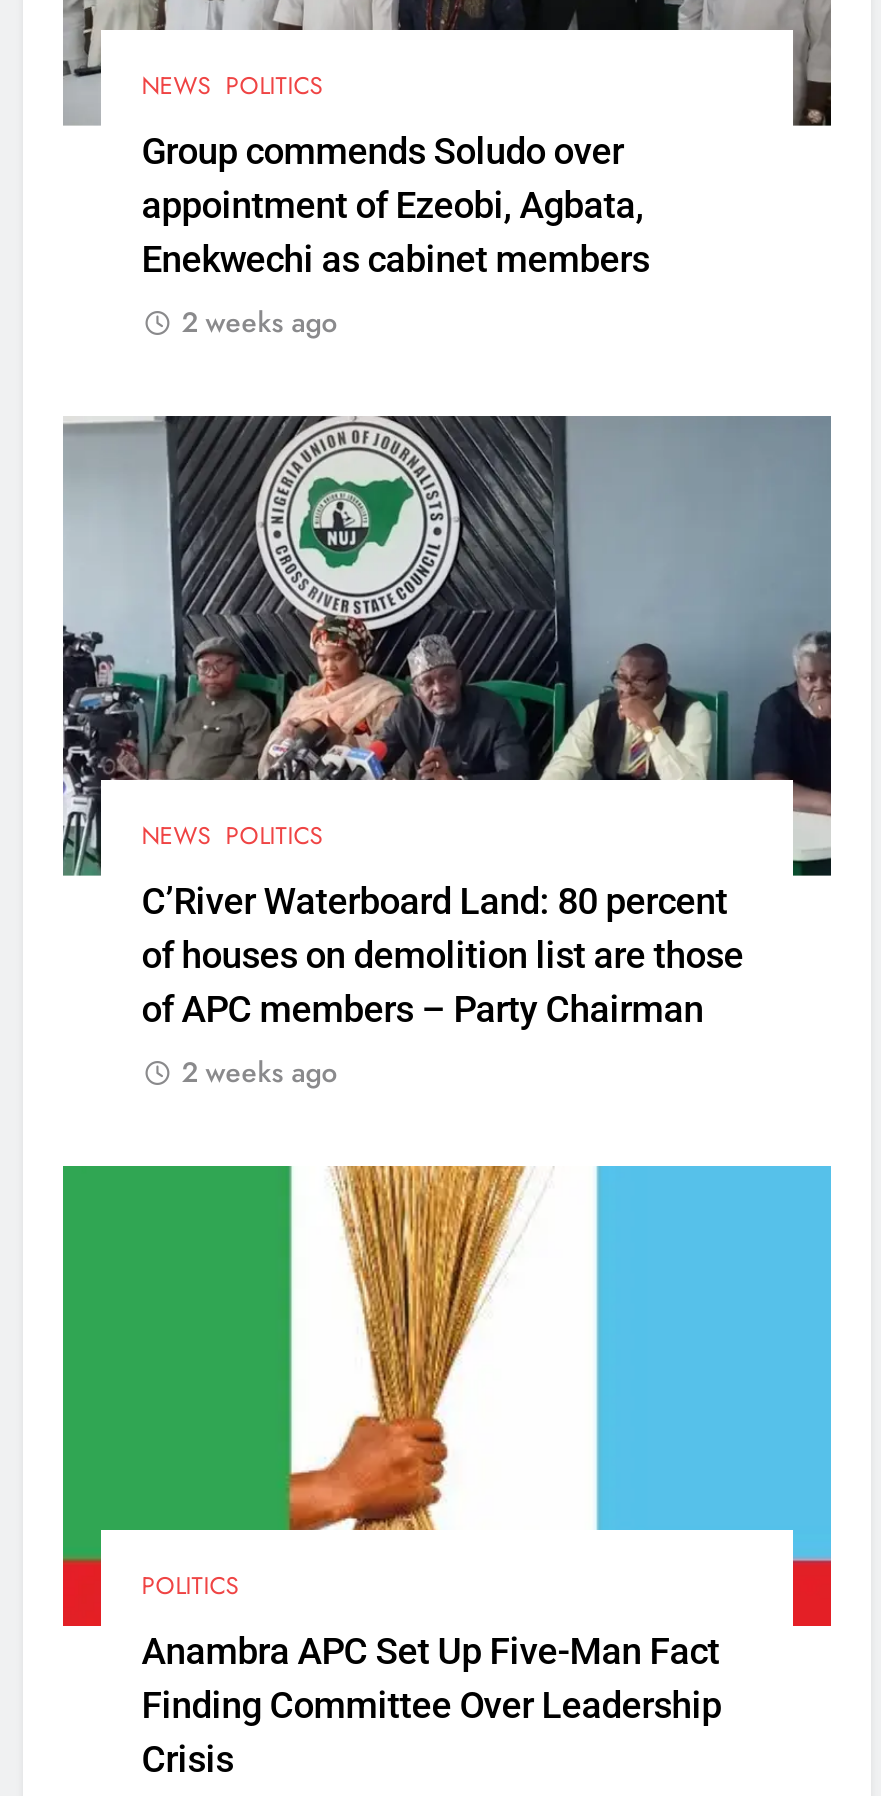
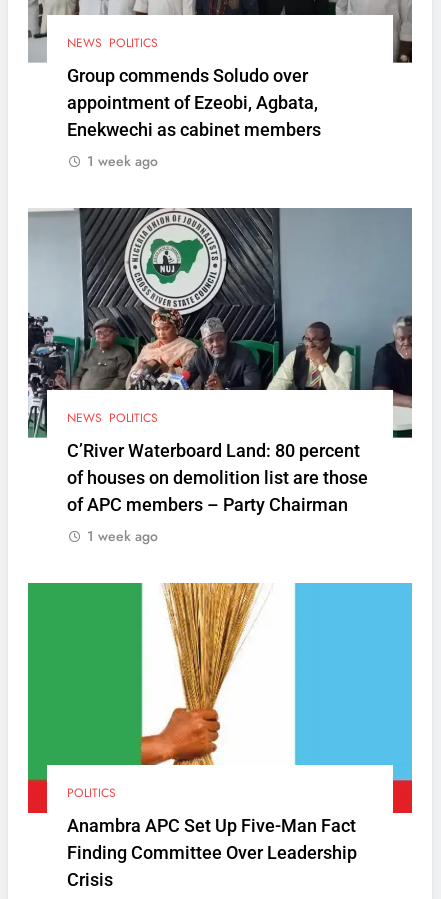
[181,301,337,341] 2 weeks ago -> [87,151,158,171] 1 week ago
[181,1052,337,1092] 2 weeks ago -> [87,526,158,546] 1 week ago

